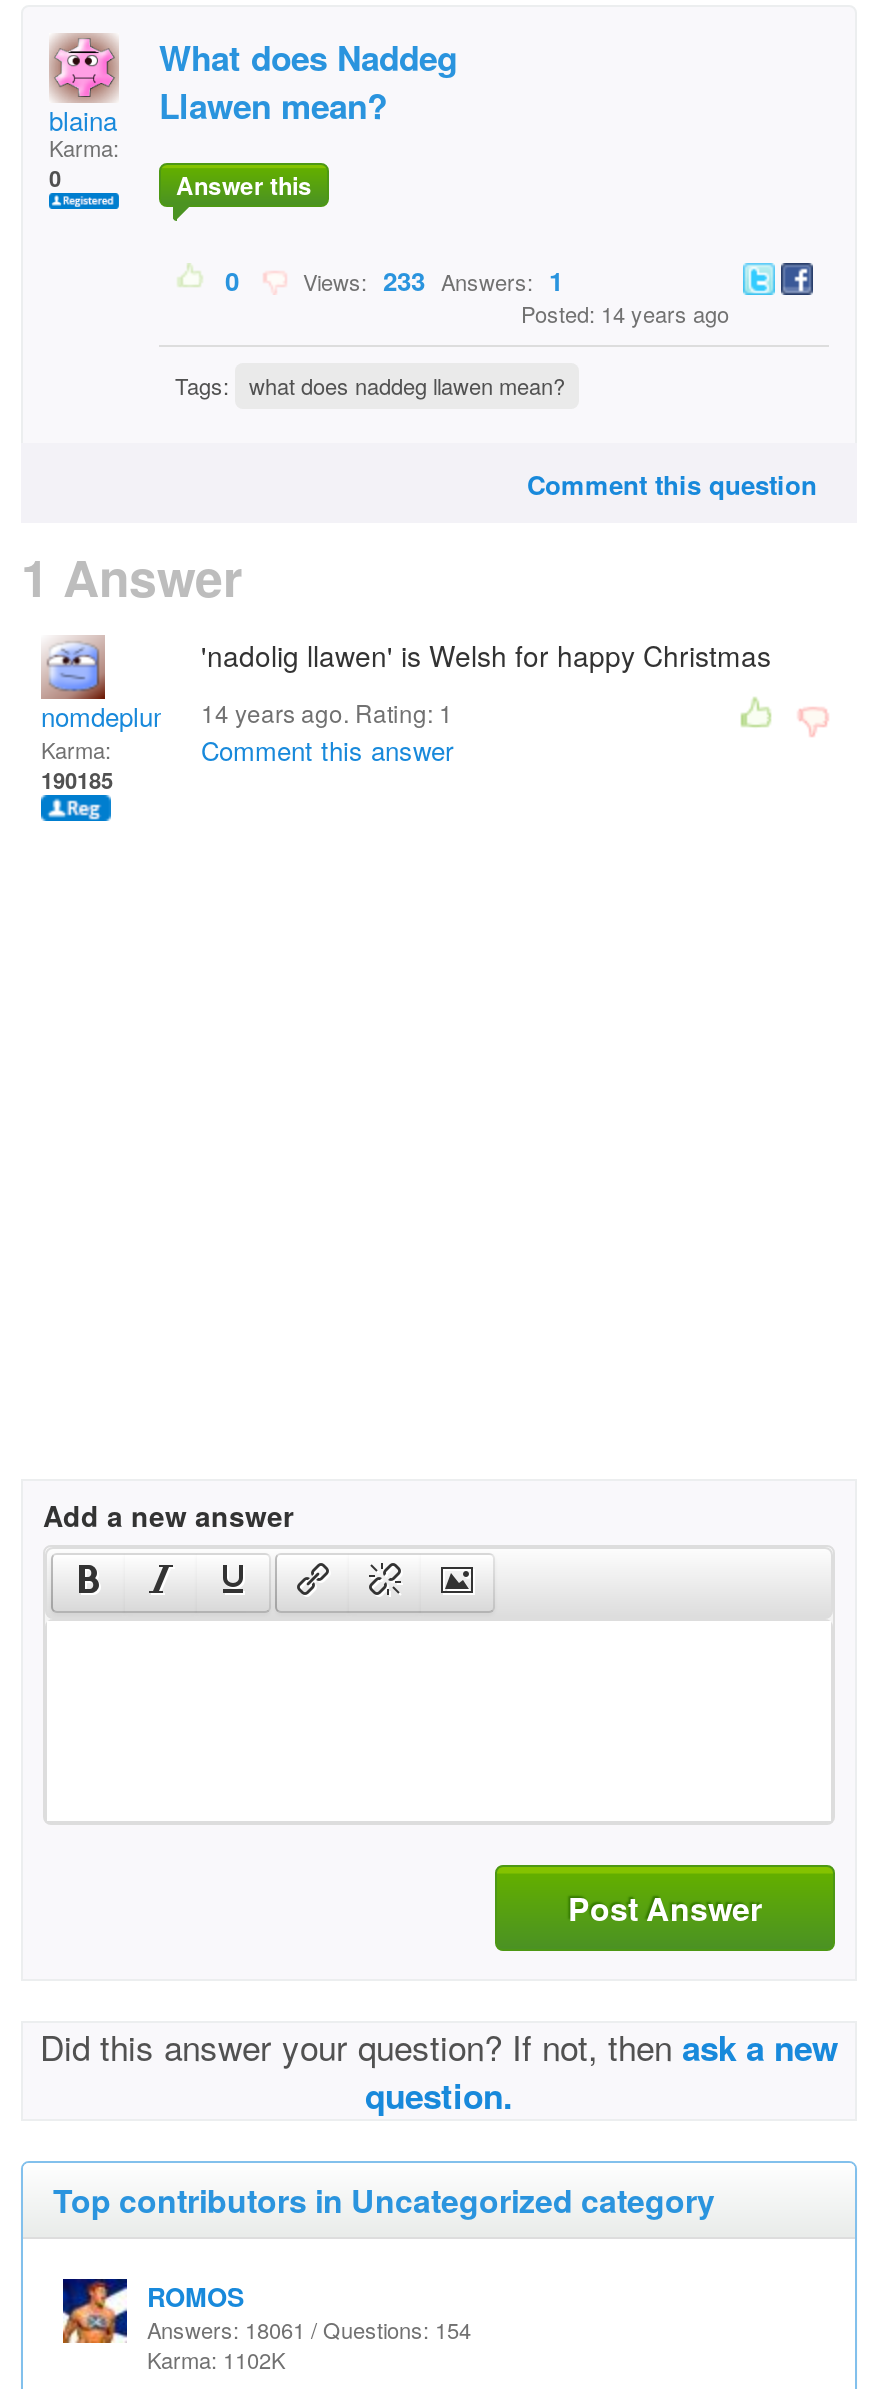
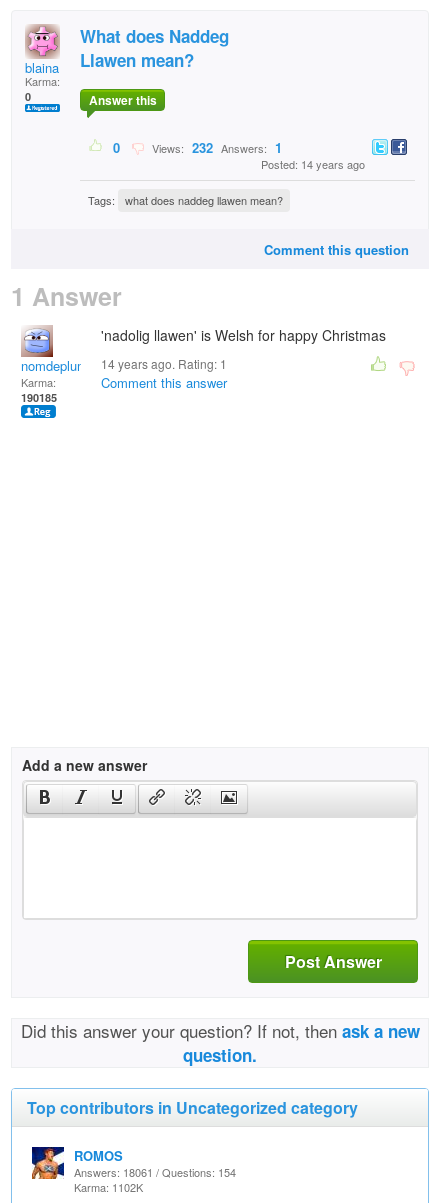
[291,261,563,299] Views: 233 Answers: 1 -> [146,138,282,157] Views: 232 Answers: 1

